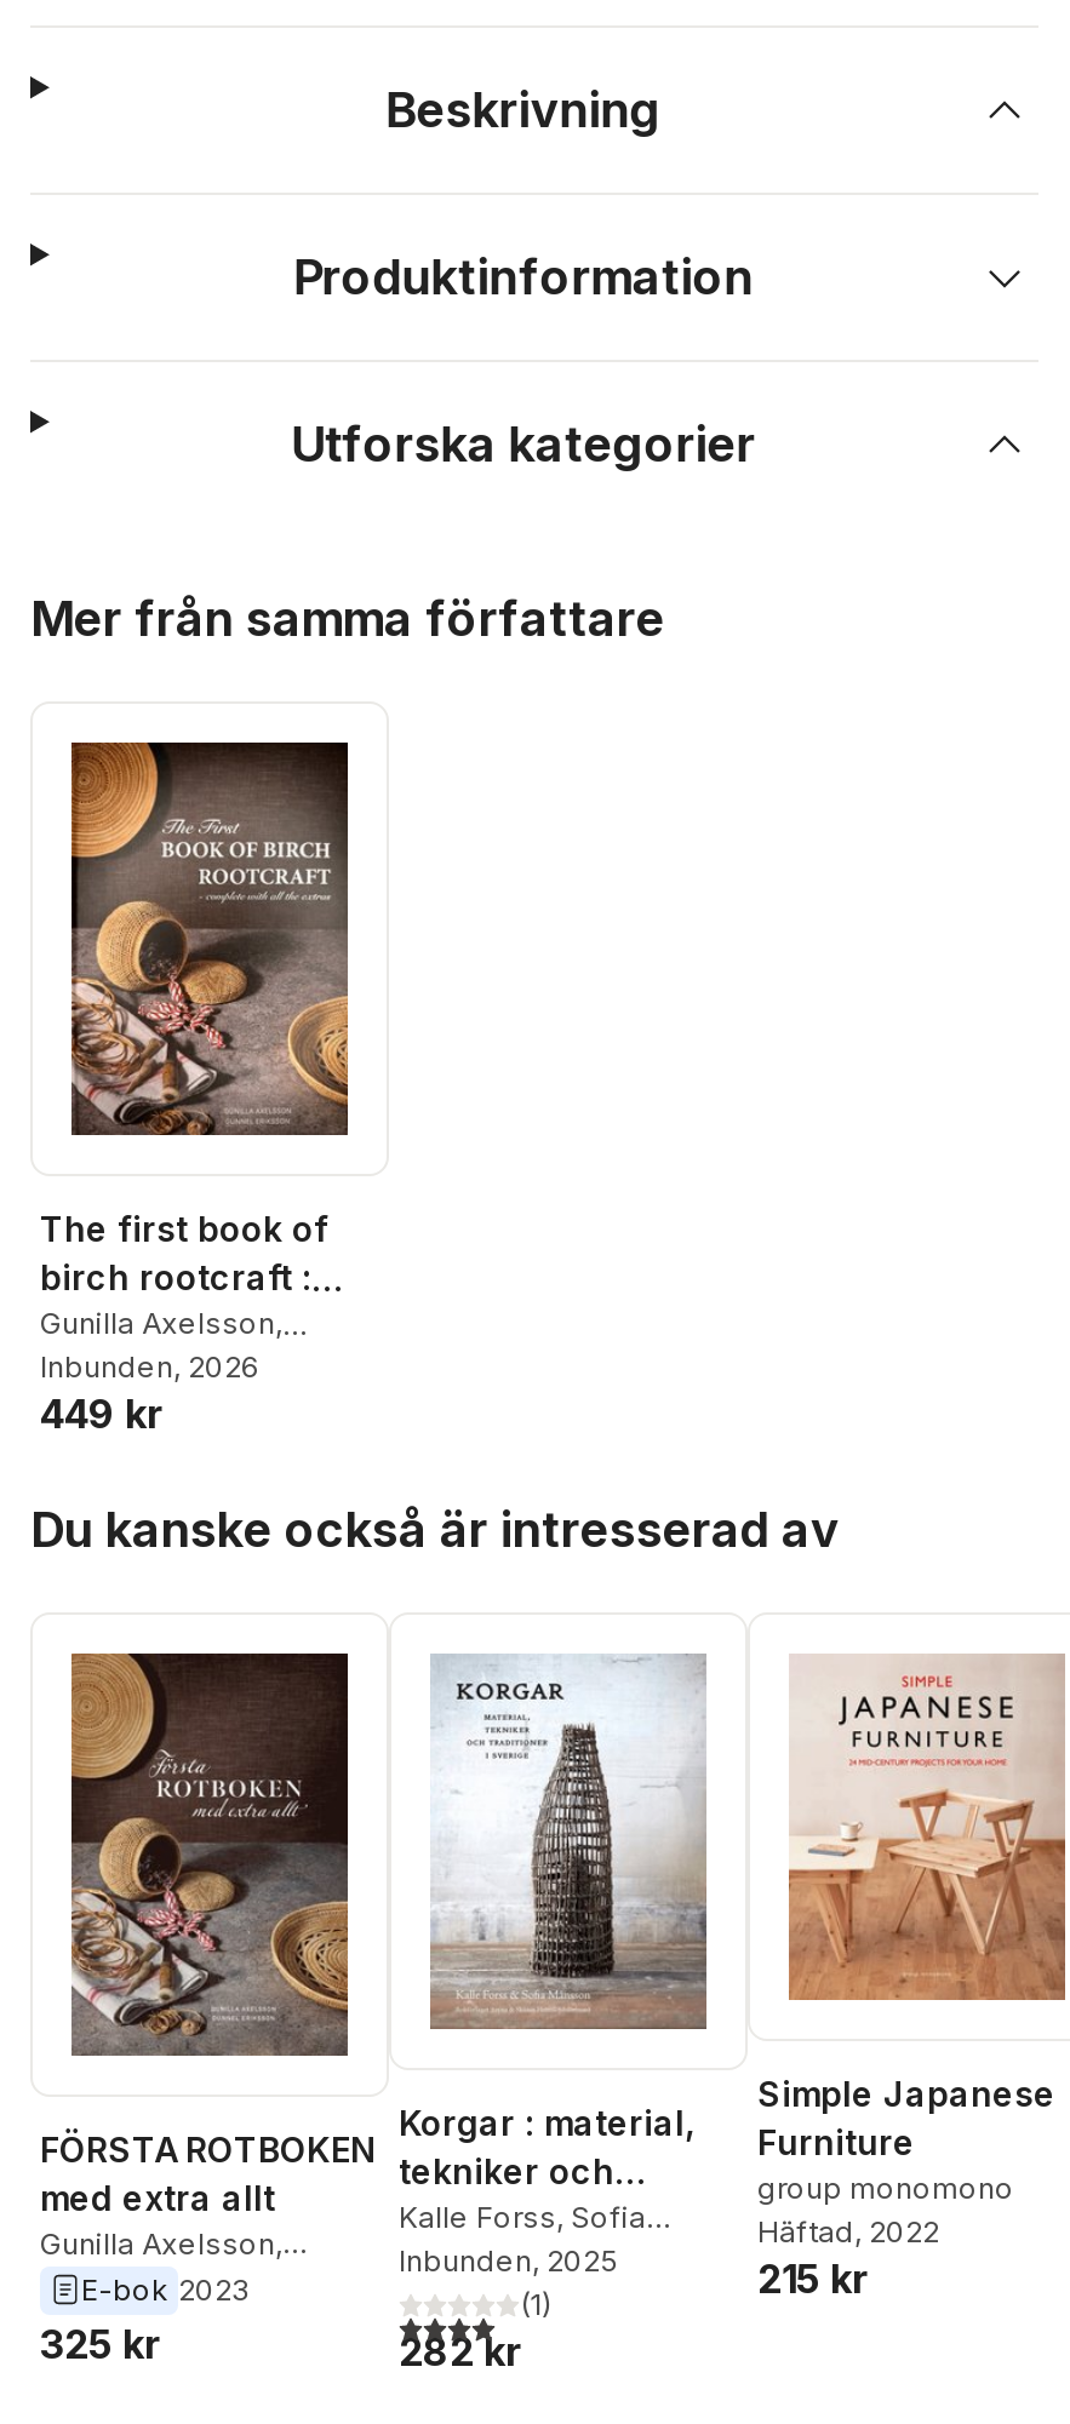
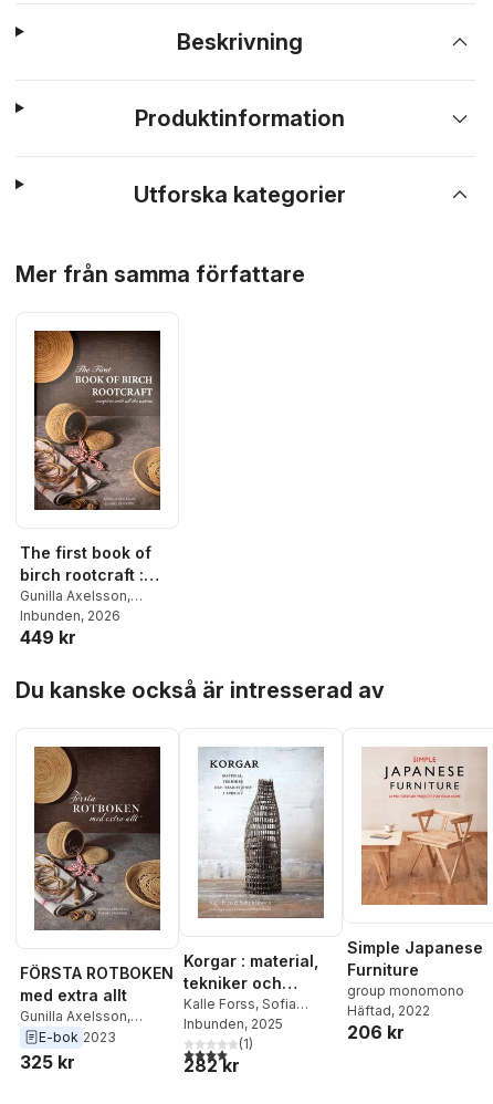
[757,2254,869,2303] 215 kr -> [347,1021,405,1043] 206 kr

